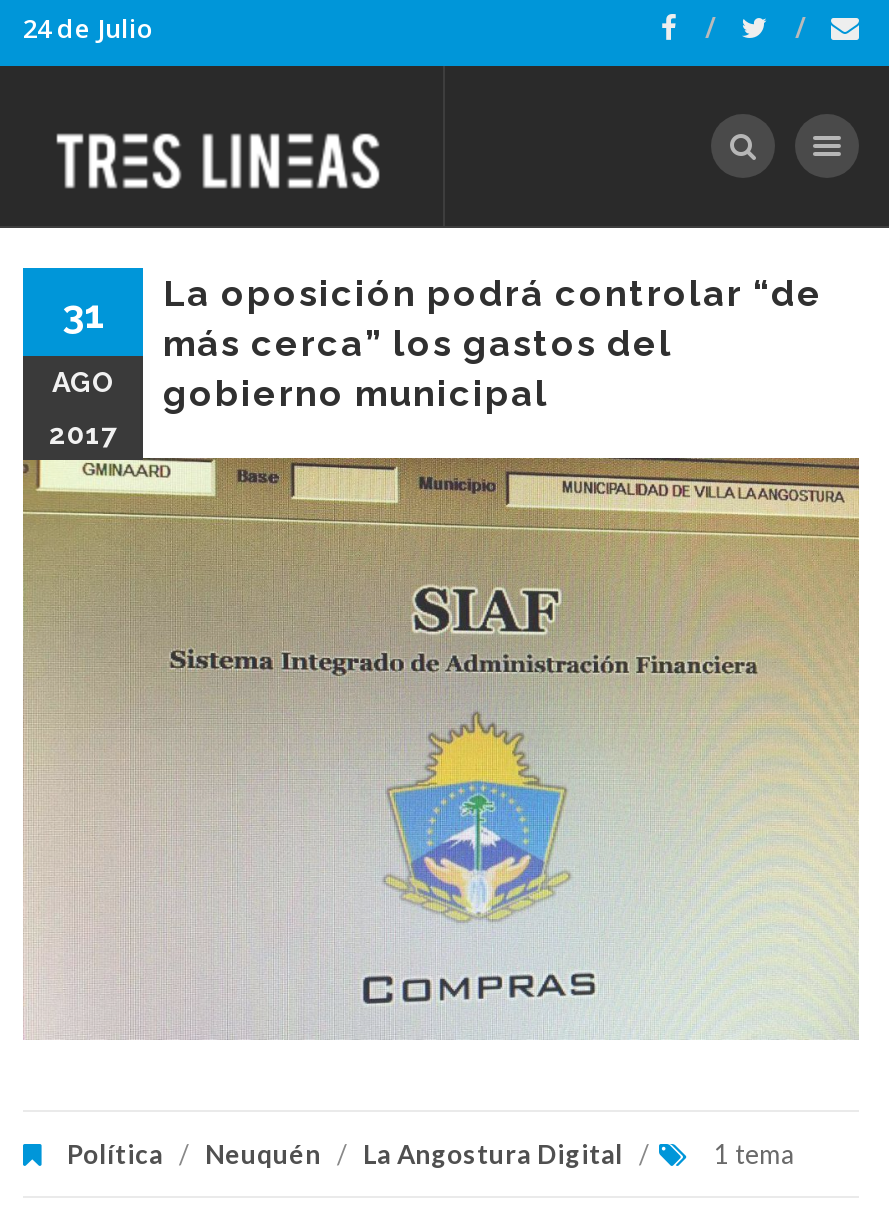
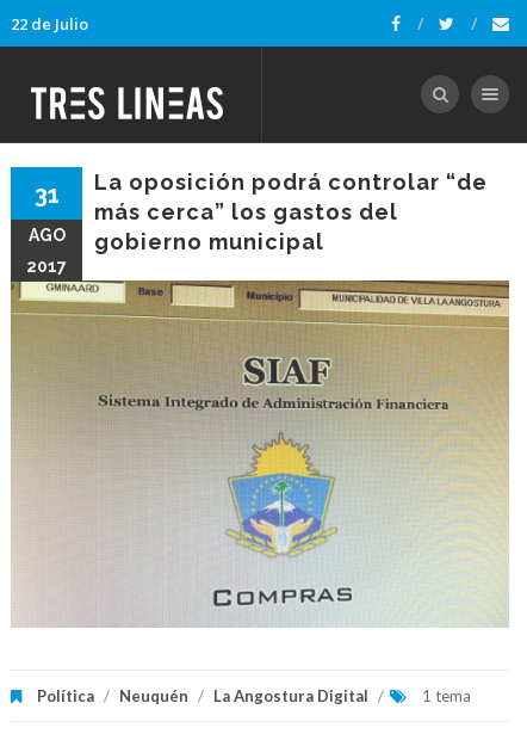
[23,10,153,46] 24 de Julio -> [11,13,88,35] 22 de Julio

